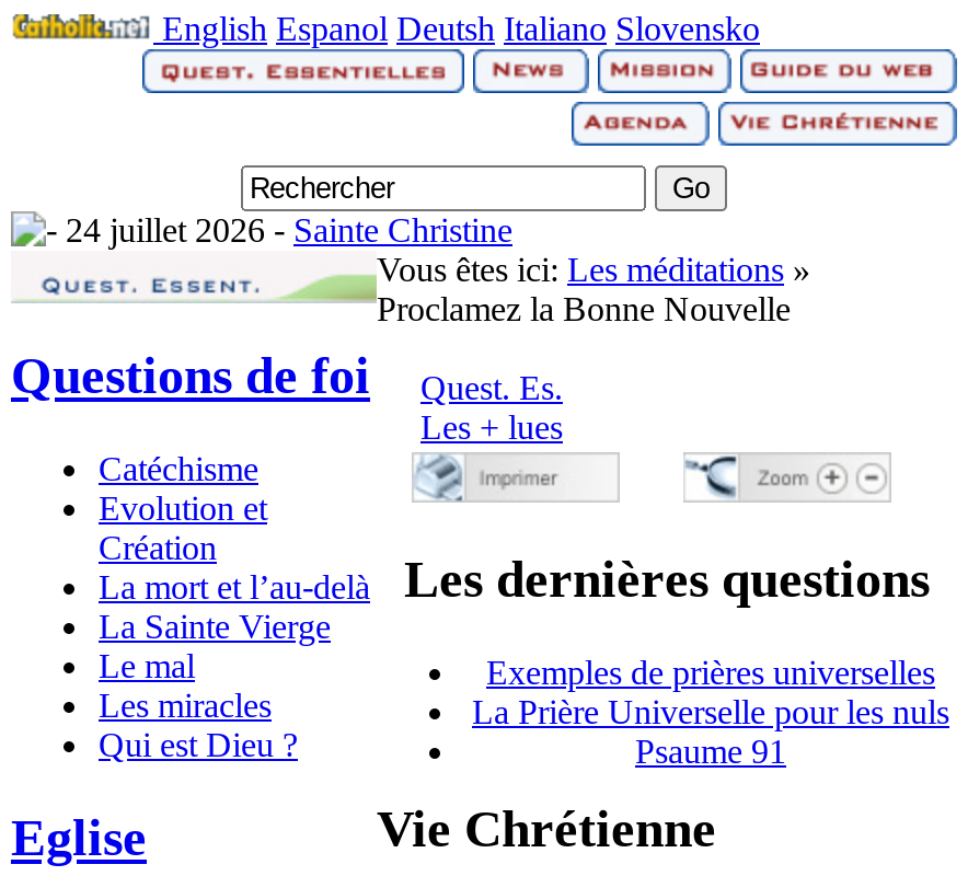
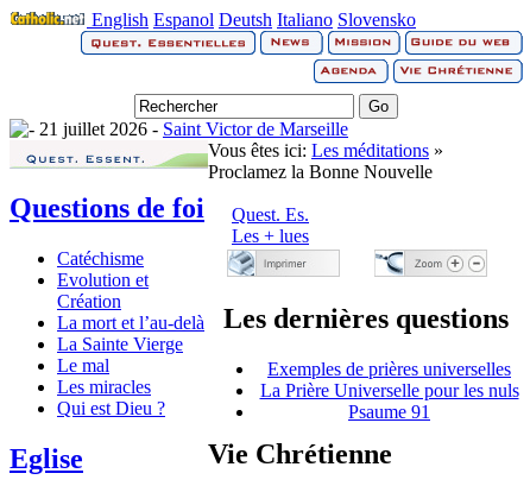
[57,211,512,249] 24 juillet 2026 -Sainte Christine -> [34,119,348,139] 21 juillet 2026 -Saint Victor de Marseille

